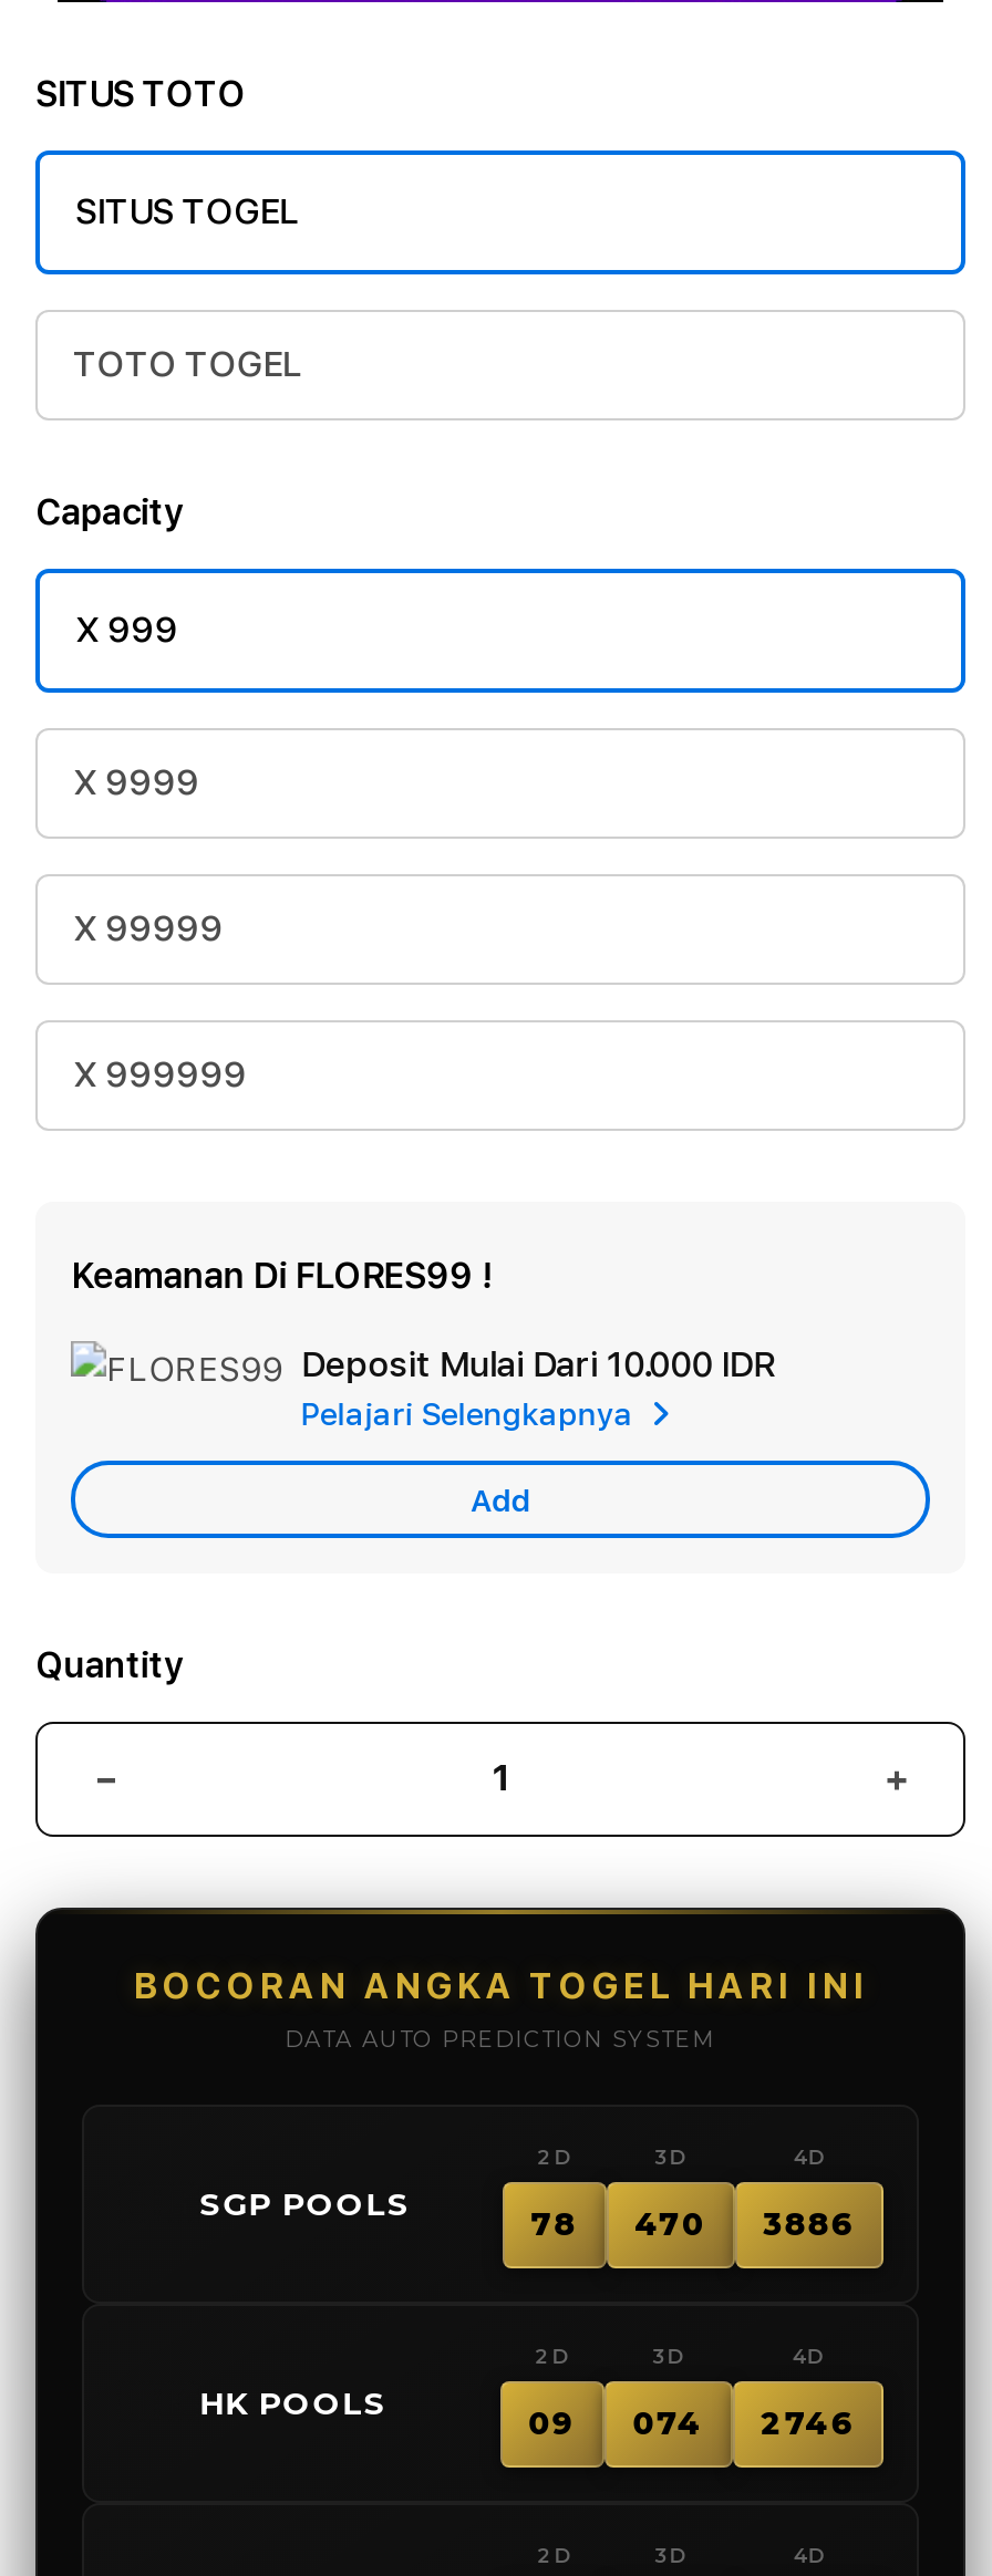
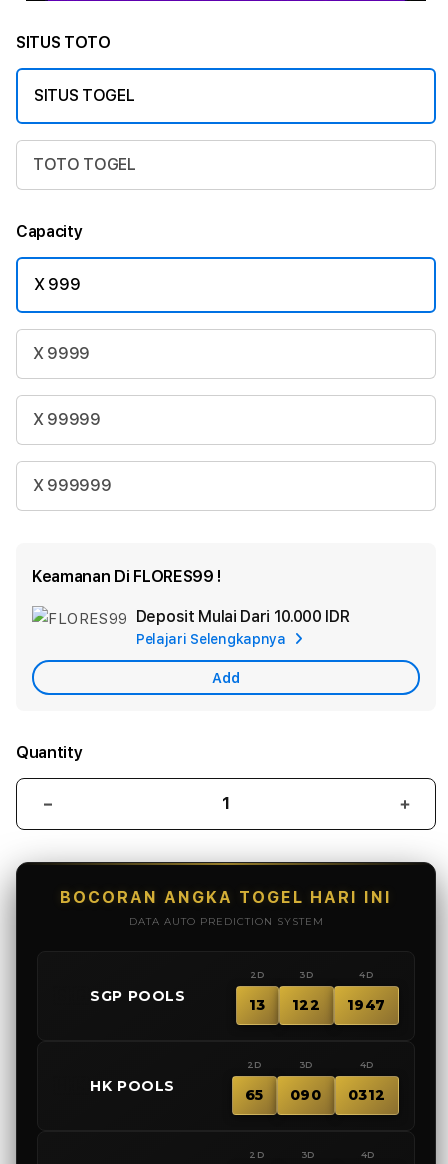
[531,2204,577,2244] 78 -> [249,996,266,1014] 13
[635,2204,705,2244] 470 -> [292,996,321,1014] 122
[763,2204,855,2244] 3886 -> [347,996,386,1014] 1947
[528,2403,575,2443] 09 -> [245,1086,264,1104] 65
[633,2403,703,2443] 074 -> [290,1086,322,1104] 090
[761,2403,855,2443] 2746 -> [348,1086,386,1104] 0312

